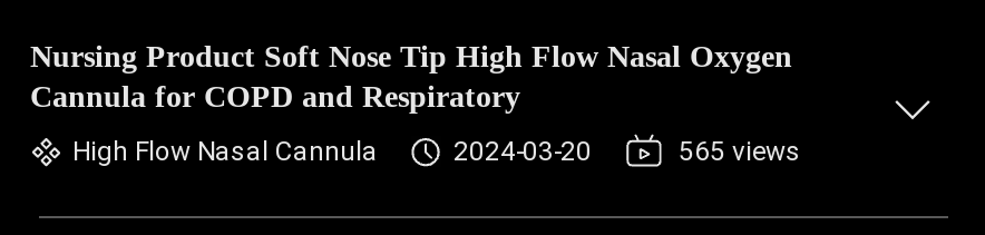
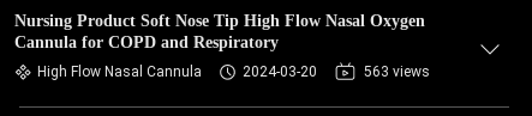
[679,136,801,167] 565 views -> [364,63,430,80] 563 views

